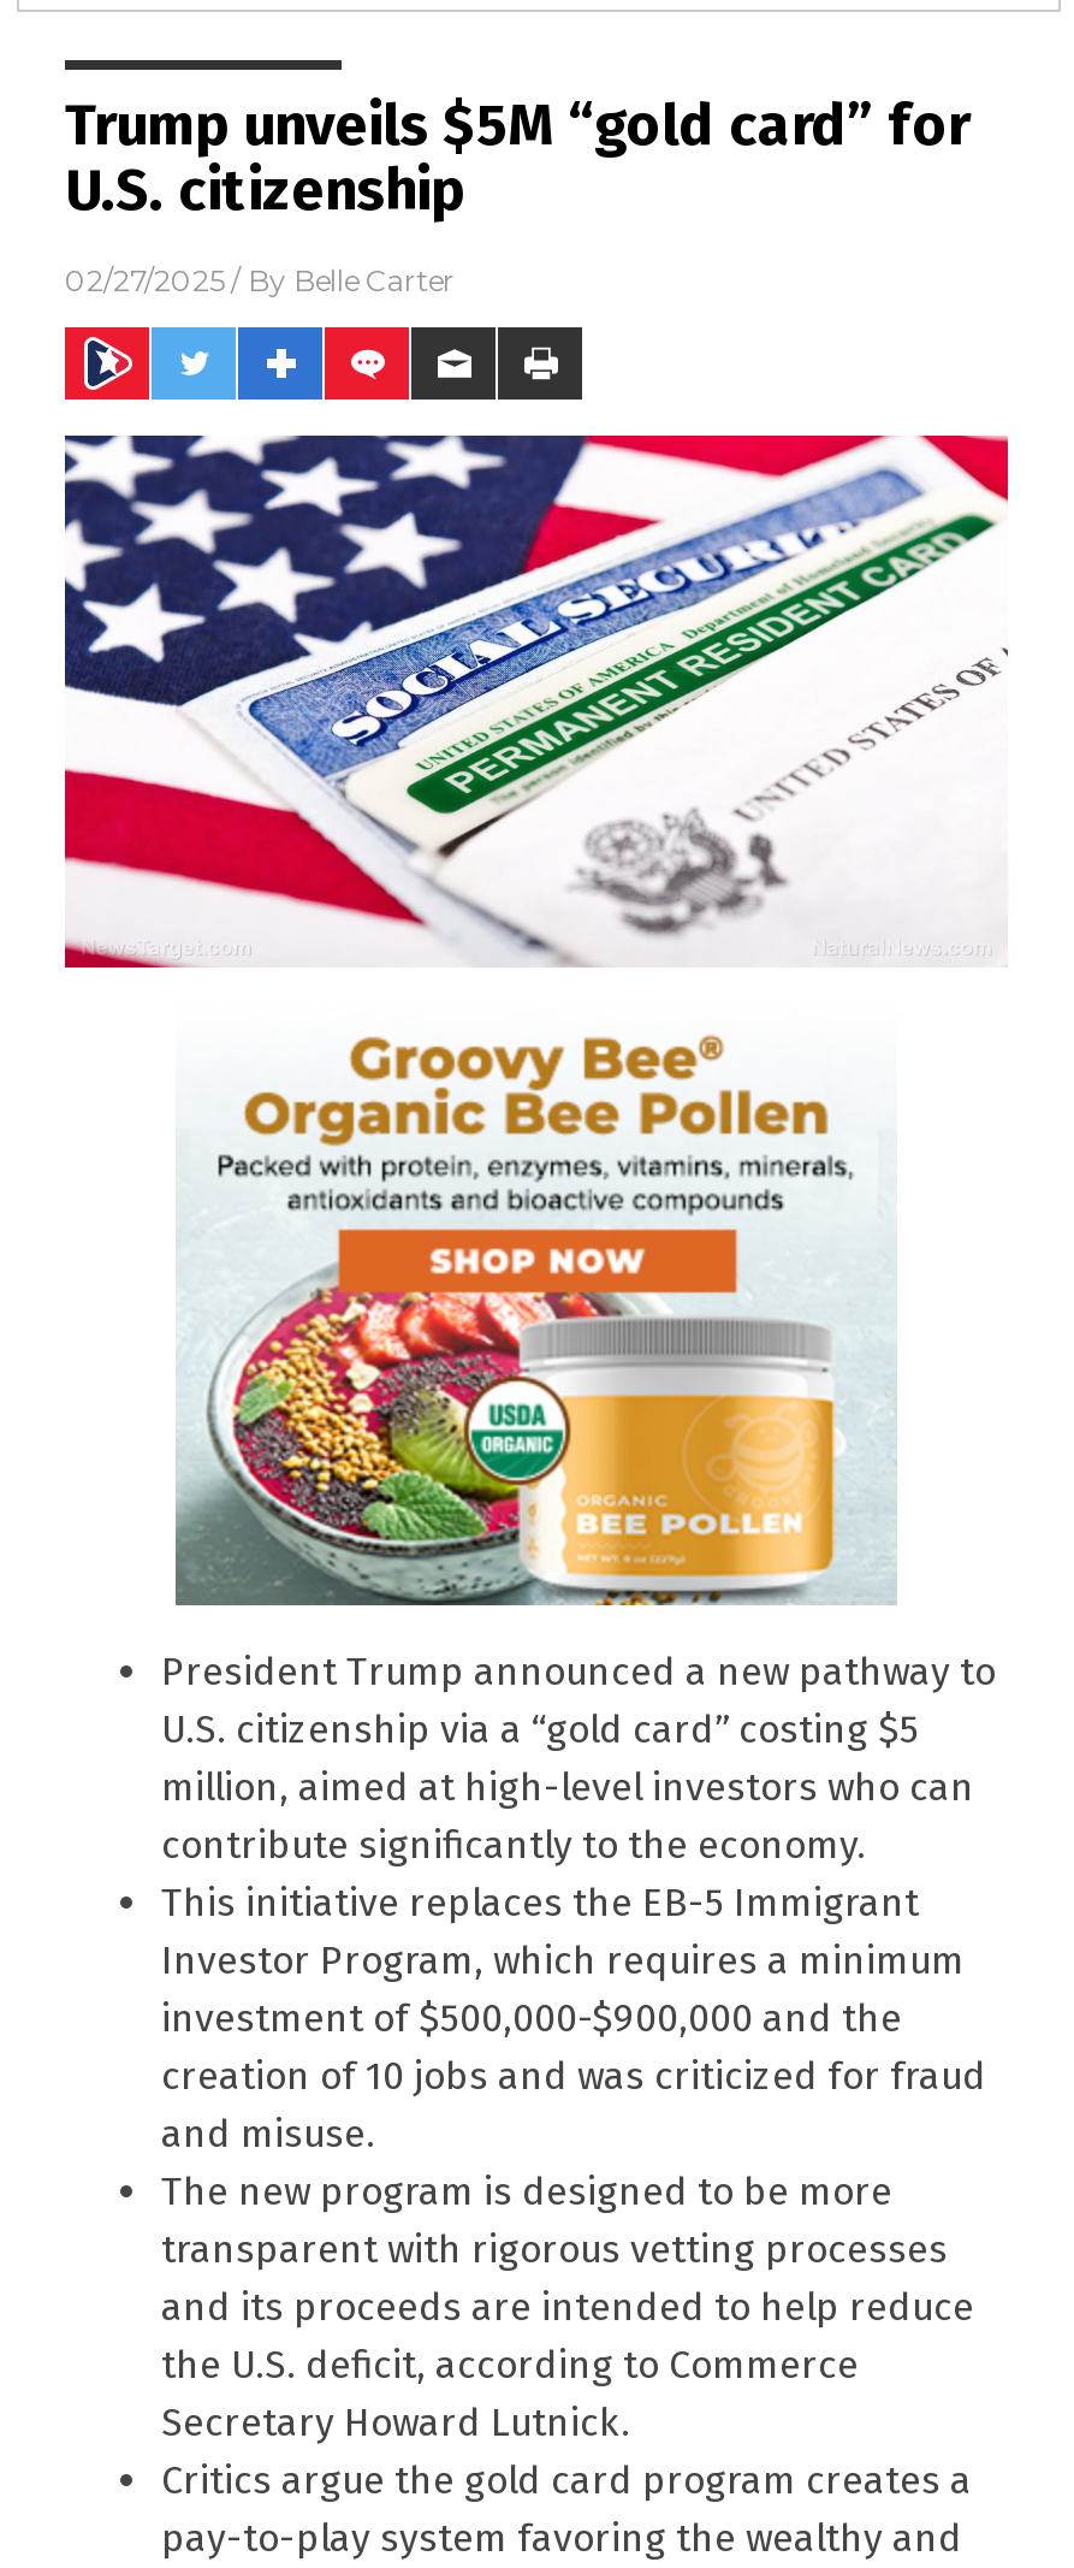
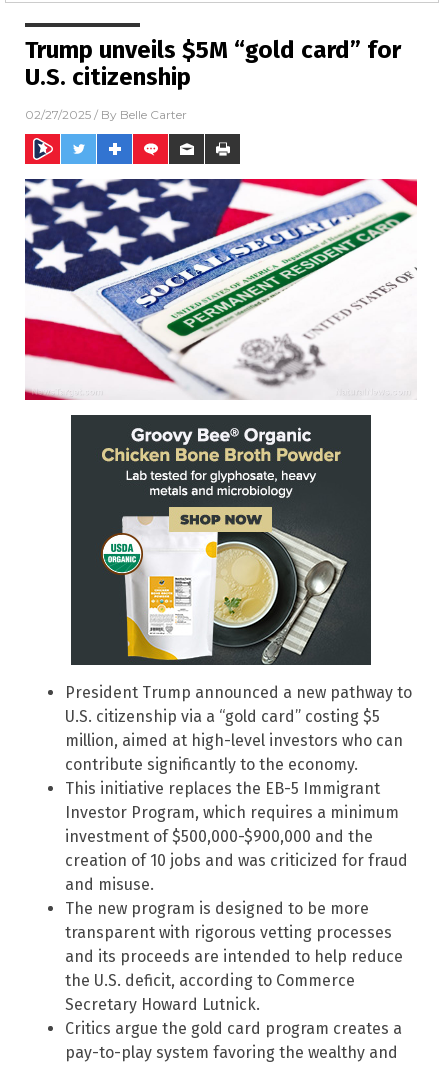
[176,1004,897,1608] [image] -> [70,414,372,666] [image]

